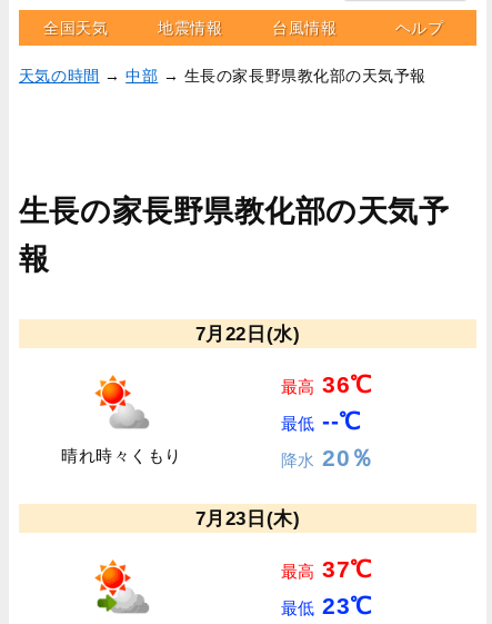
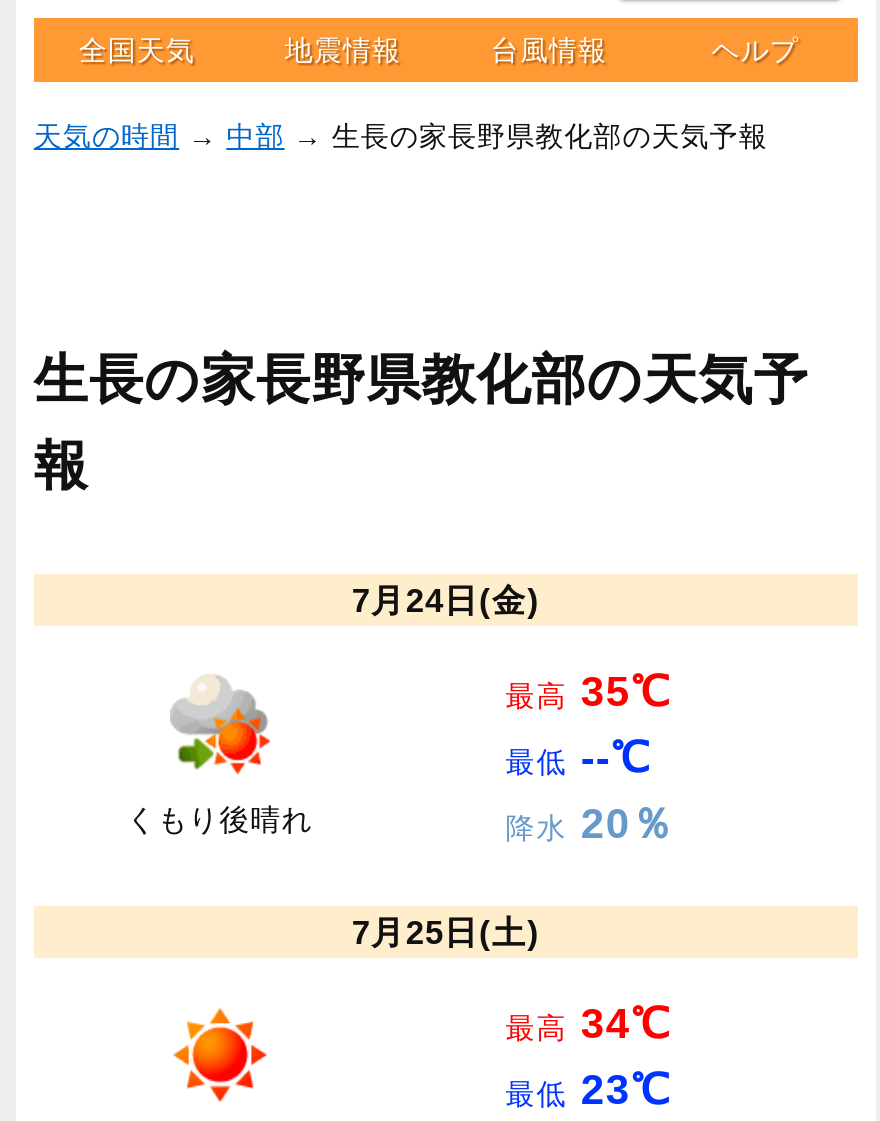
[195,324,300,344] 7月22日(水) -> [352,582,540,618] 7月24日(金)
[61,375,182,465] [image] | 晴れ時々くもり -> [126,674,312,836] [image] | くもり後晴れ
[281,372,372,397] 最高36℃ -> [505,668,670,714] 最高35℃
[195,508,300,528] 7月23日(木) -> [352,914,540,950] 7月25日(土)
[94,559,150,614] [image] -> [172,1008,268,1102] [image]
[281,556,372,582] 最高37℃ -> [505,1000,670,1046] 最高34℃

